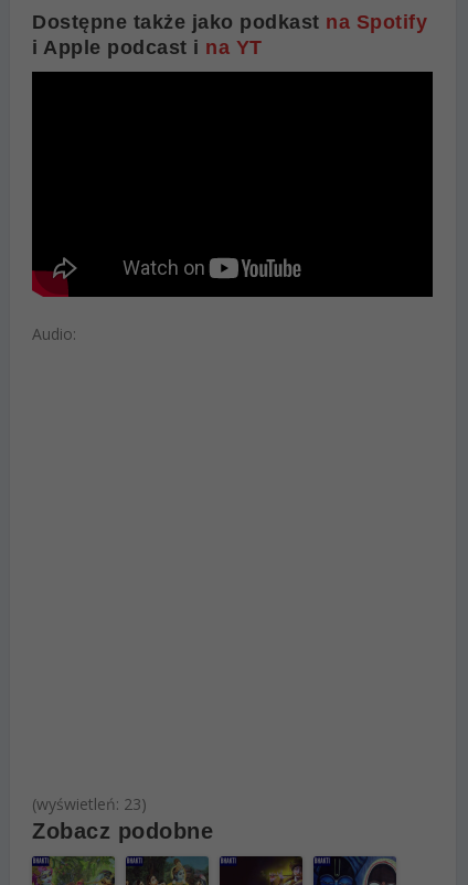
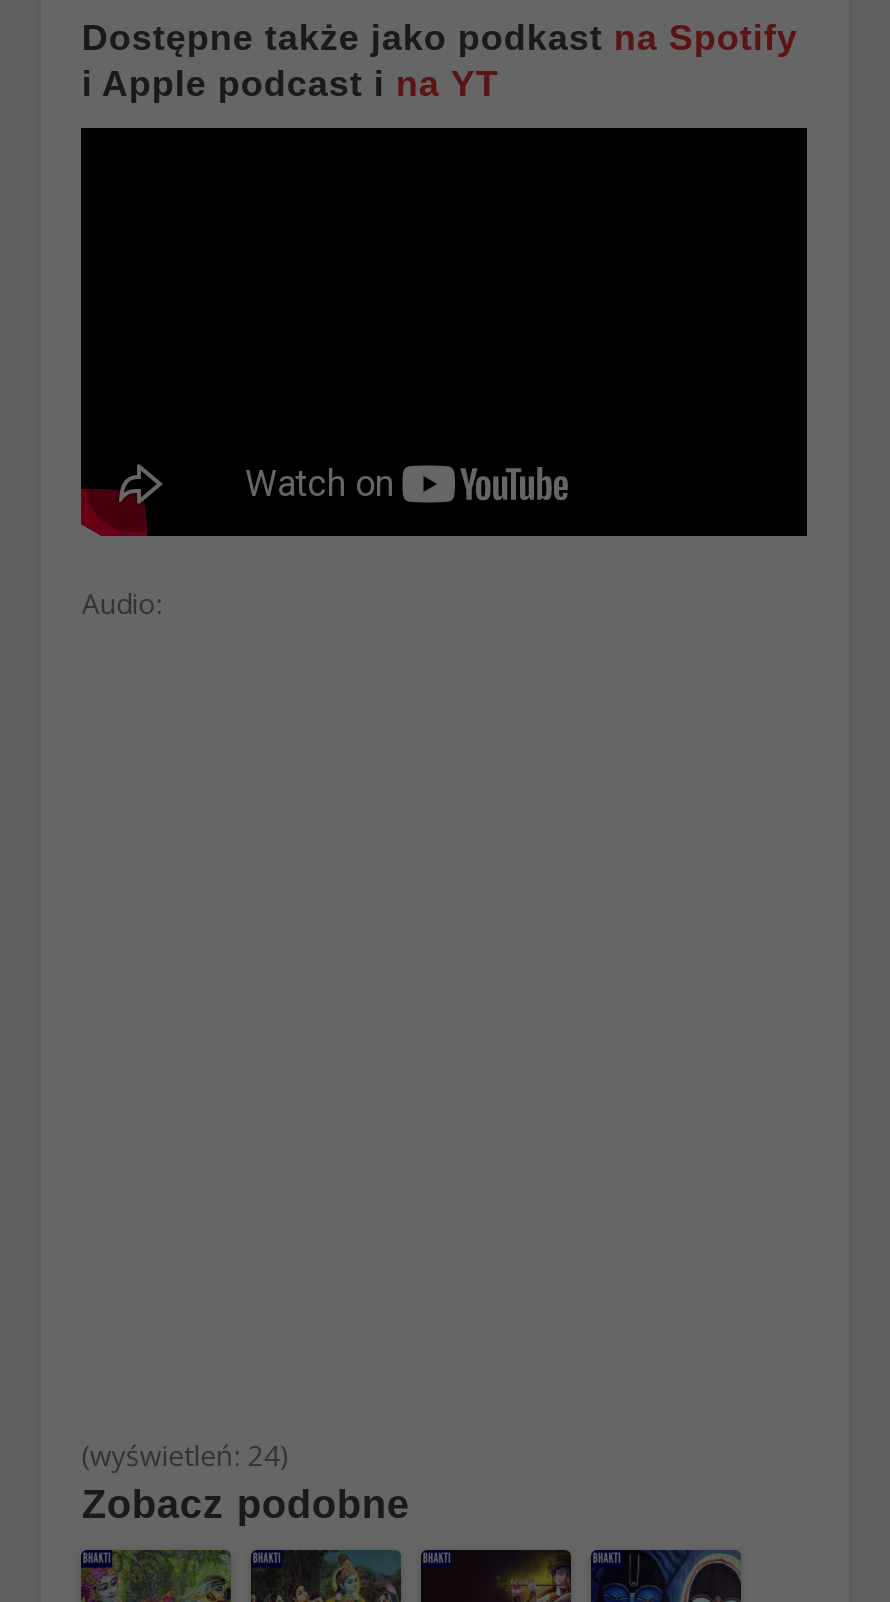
[32,794,147,815] (wyświetleń: 23) -> [82,1436,290,1474] (wyświetleń: 24)

